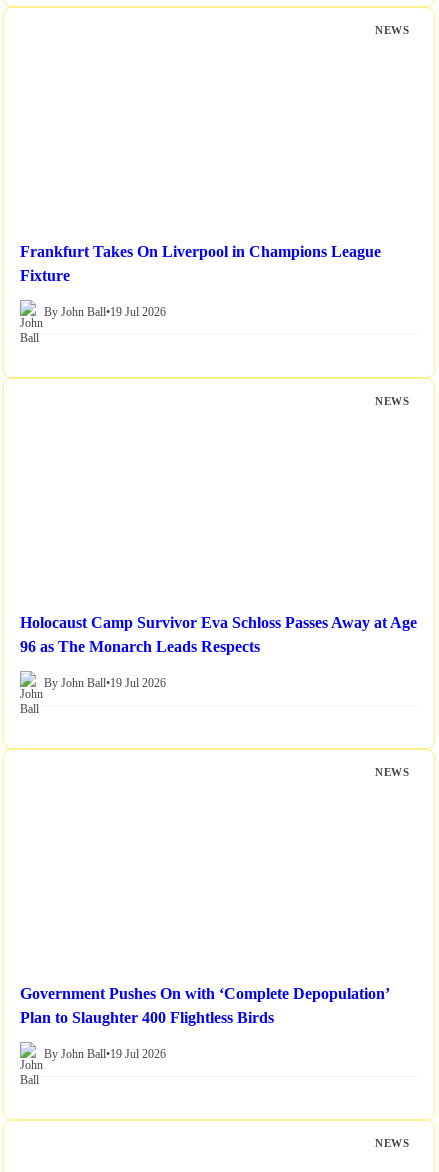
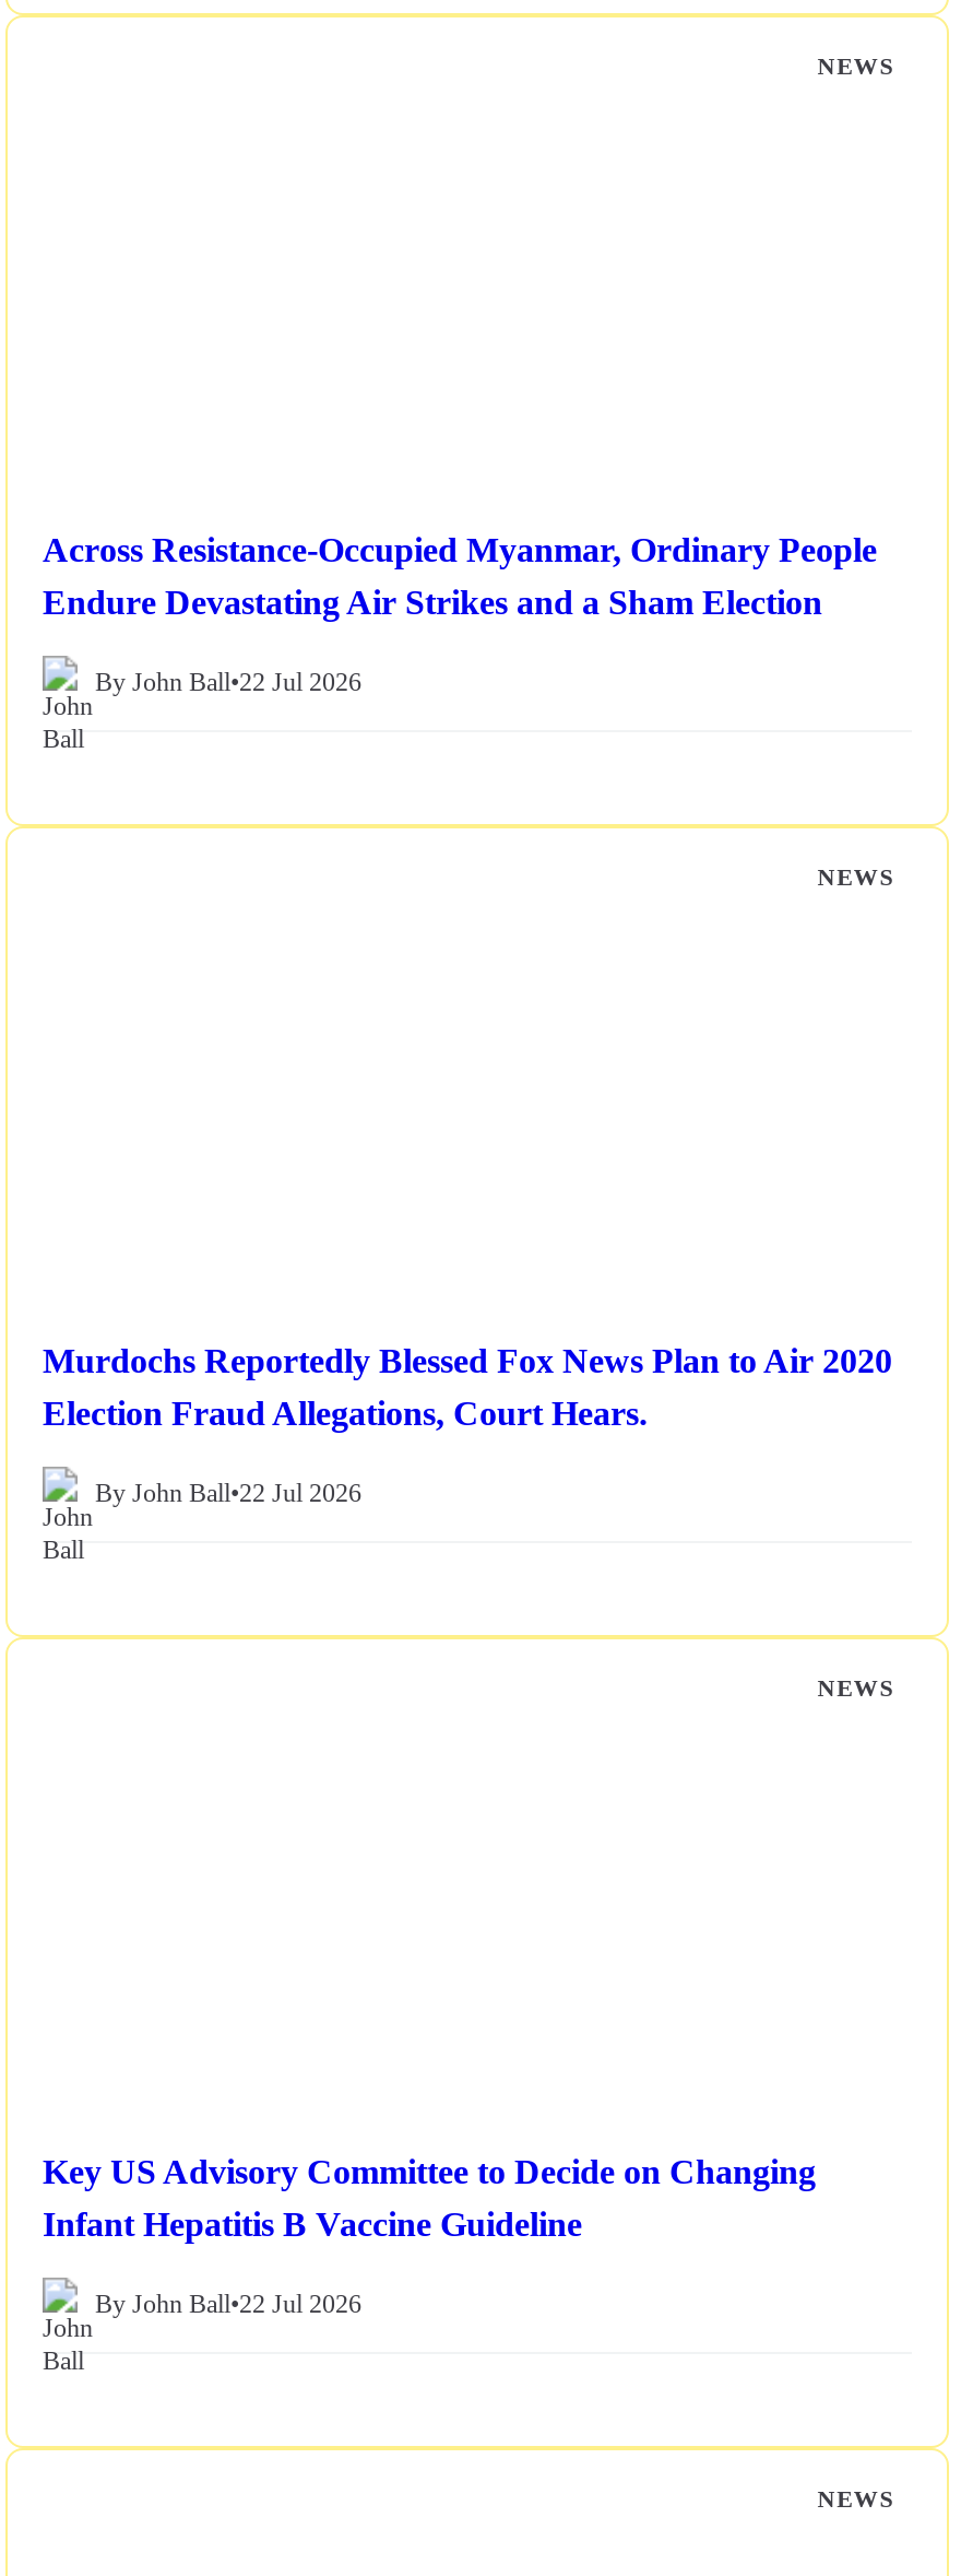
[20,243,381,284] Frankfurt Takes On Liverpool in Champions League | Fixture -> [43,531,877,621] Across Resistance-Occupied Myanmar, Ordinary People | Endure Devastating Air Strikes and a Sham Election
[44,305,166,319] By John Ball•19 Jul 2026 -> [95,666,361,696] By John Ball•22 Jul 2026
[20,614,417,655] Holocaust Camp Survivor Eva Schloss Passes Away at Age | 96 as The Monarch Leads Respects -> [43,1342,892,1432] Murdochs Reportedly Blessed Fox News Plan to Air 2020 | Election Fraud Allegations, Court Hears.
[44,676,166,690] By John Ball•19 Jul 2026 -> [95,1477,361,1507] By John Ball•22 Jul 2026
[20,985,389,1026] Government Pushes On with ‘Complete Depopulation’ | Plan to Slaughter 400 Flightless Birds -> [43,2153,816,2243] Key US Advisory Committee to Decide on Changing | Infant Hepatitis B Vaccine Guideline
[44,1047,166,1061] By John Ball•19 Jul 2026 -> [95,2288,361,2318] By John Ball•22 Jul 2026

